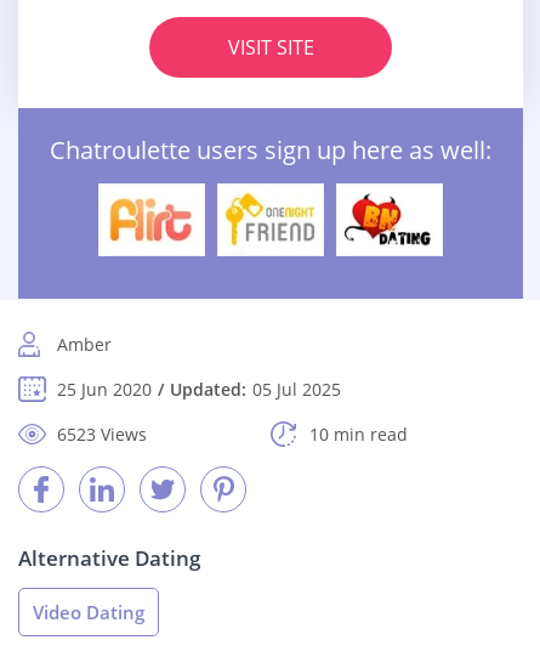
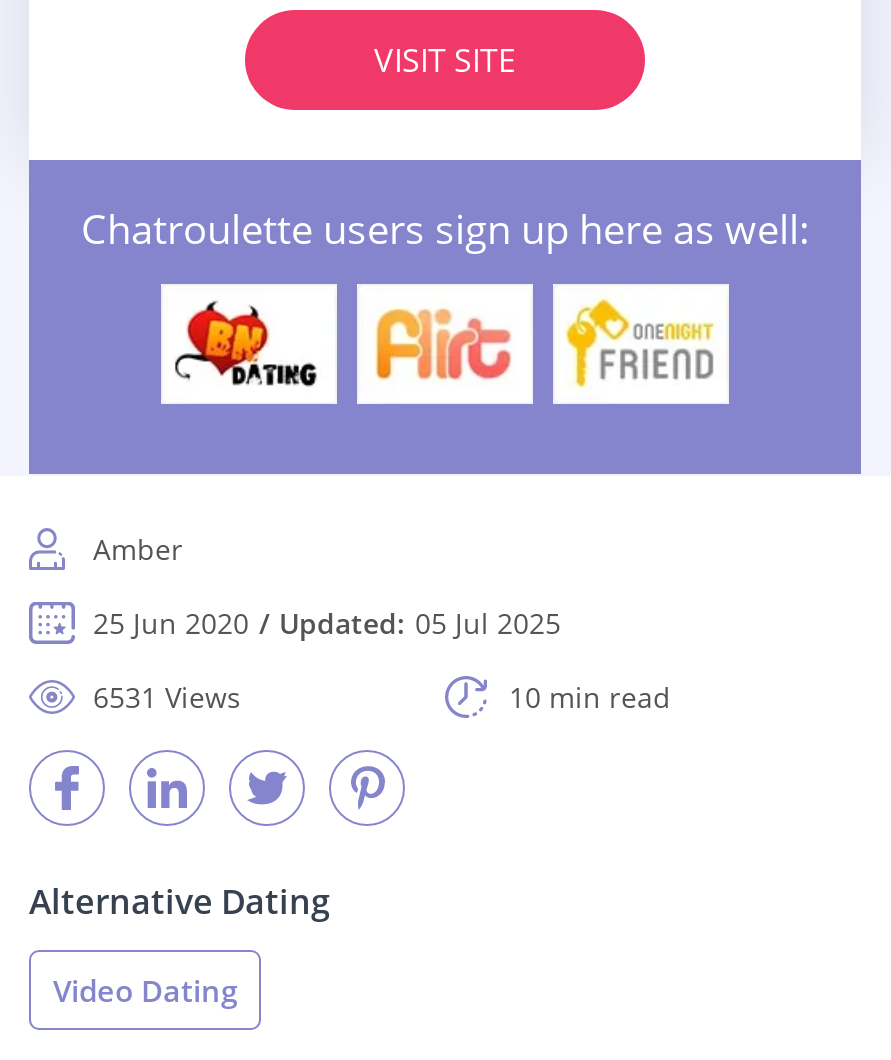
[107,194,193,245] [image] -> [173,300,319,388] [image]
[224,192,316,248] [image] -> [371,300,517,386] [image]
[343,193,433,247] [image] -> [563,298,715,390] [image]
[57,423,147,446] 6523 Views -> [93,678,241,716] 6531 Views

